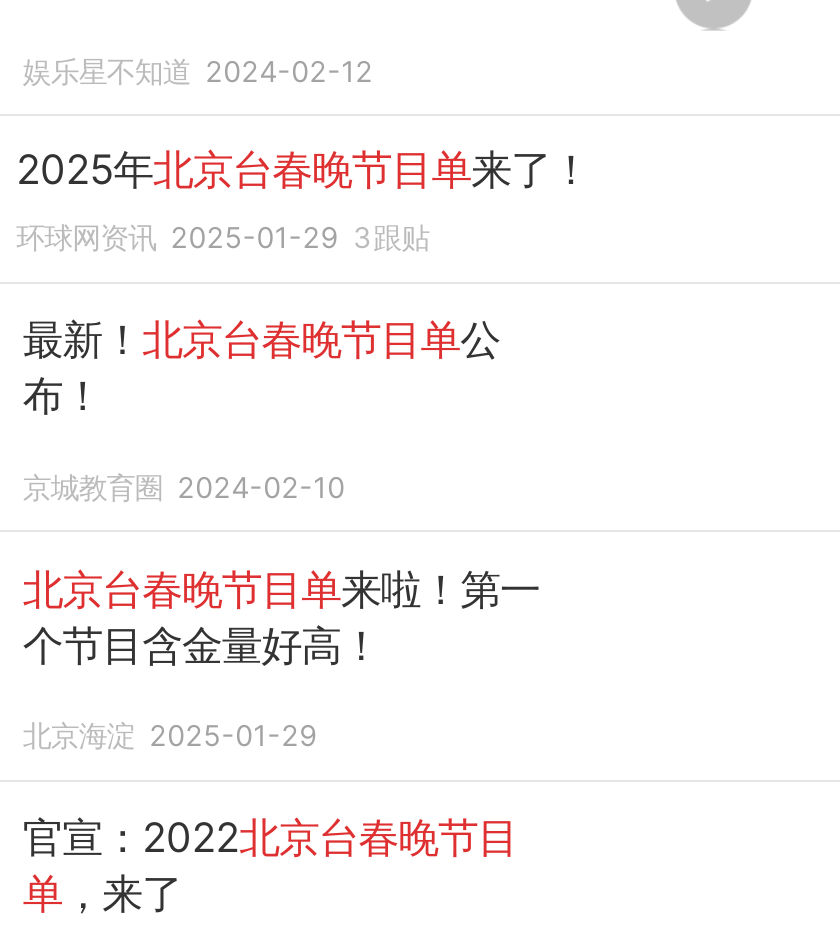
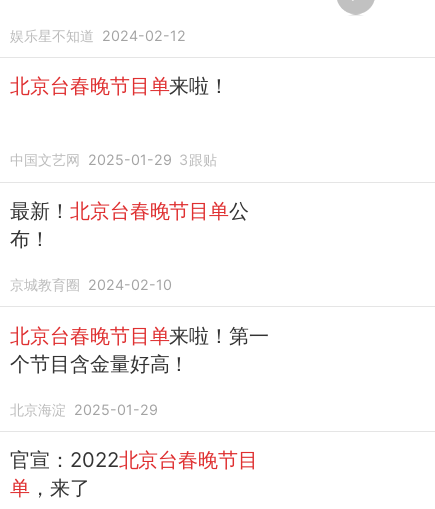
[16,145,590,195] 2025年北京台春晚节目单来了！ -> [10,73,229,98] 北京台春晚节目单来啦！
[16,220,429,254] 环球网资讯 2025-01-29 3 跟贴 -> [10,151,217,168] 中国文艺网 2025-01-29 3 跟贴

